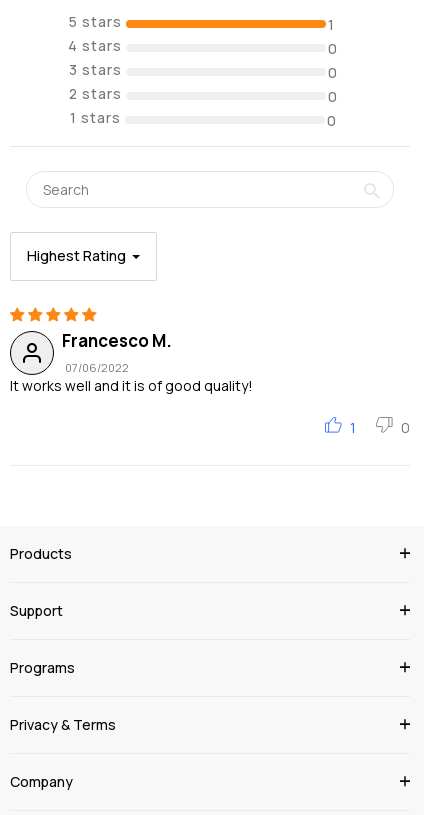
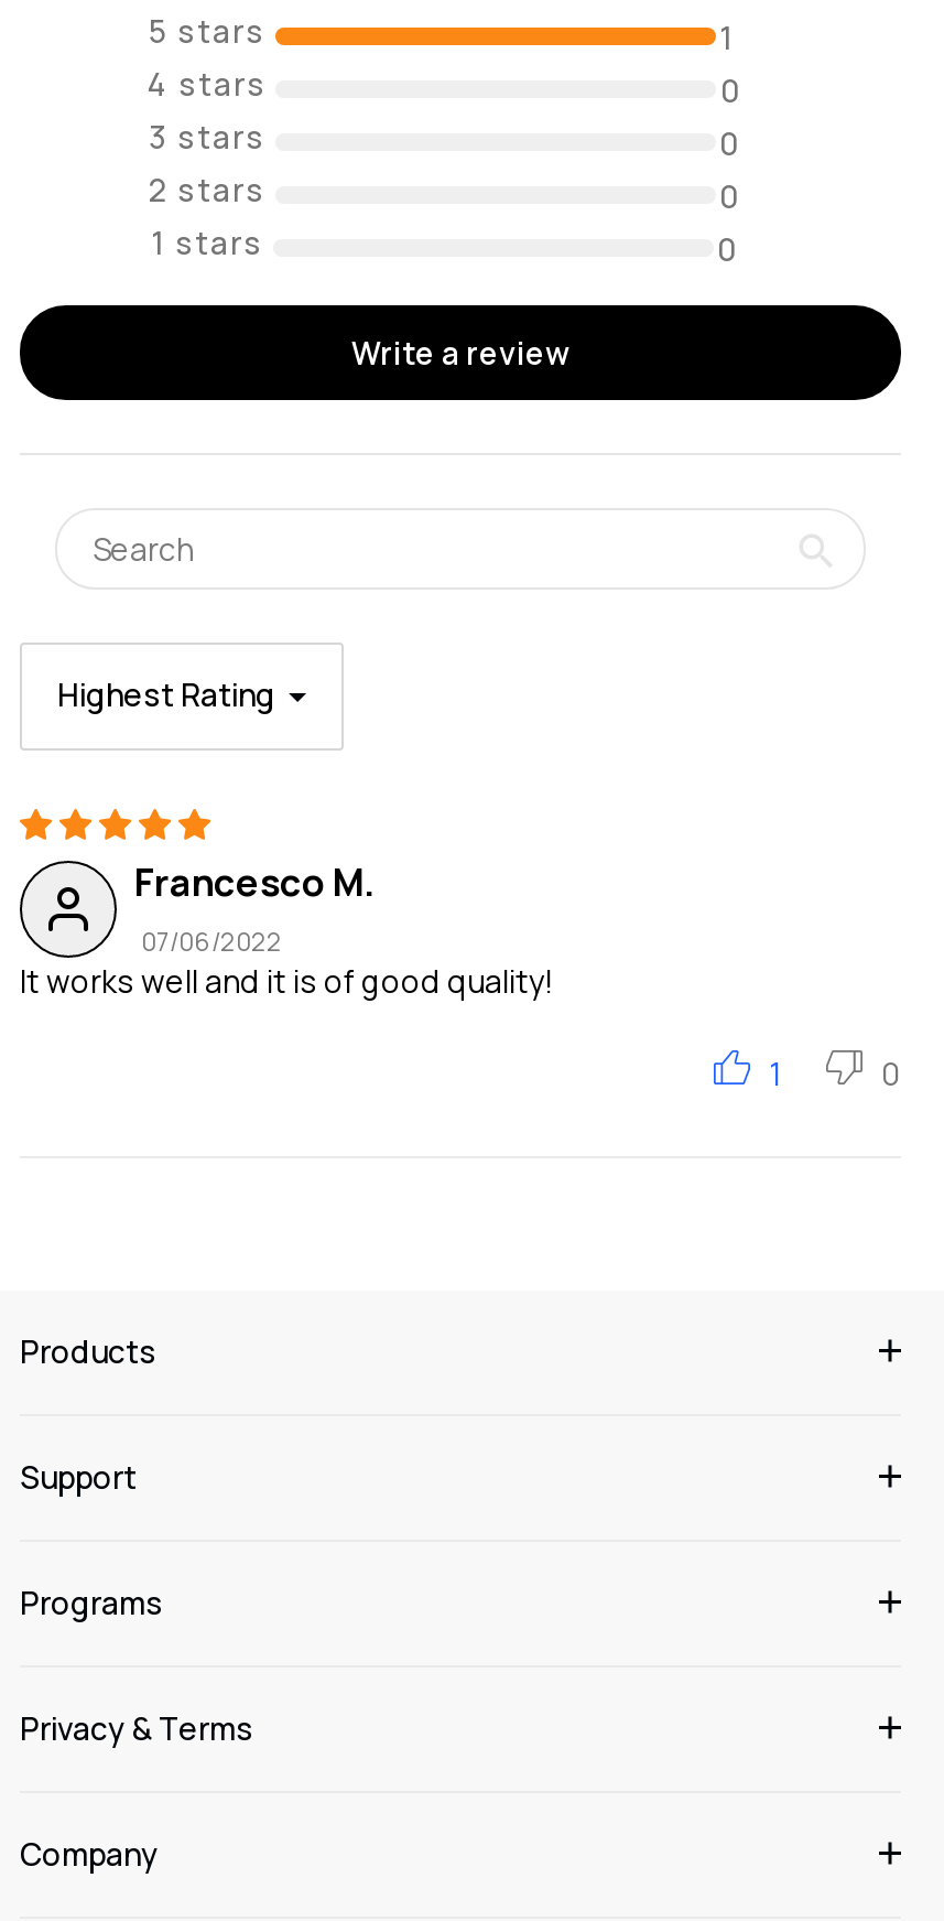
none -> [351,333,569,375] Write a review

